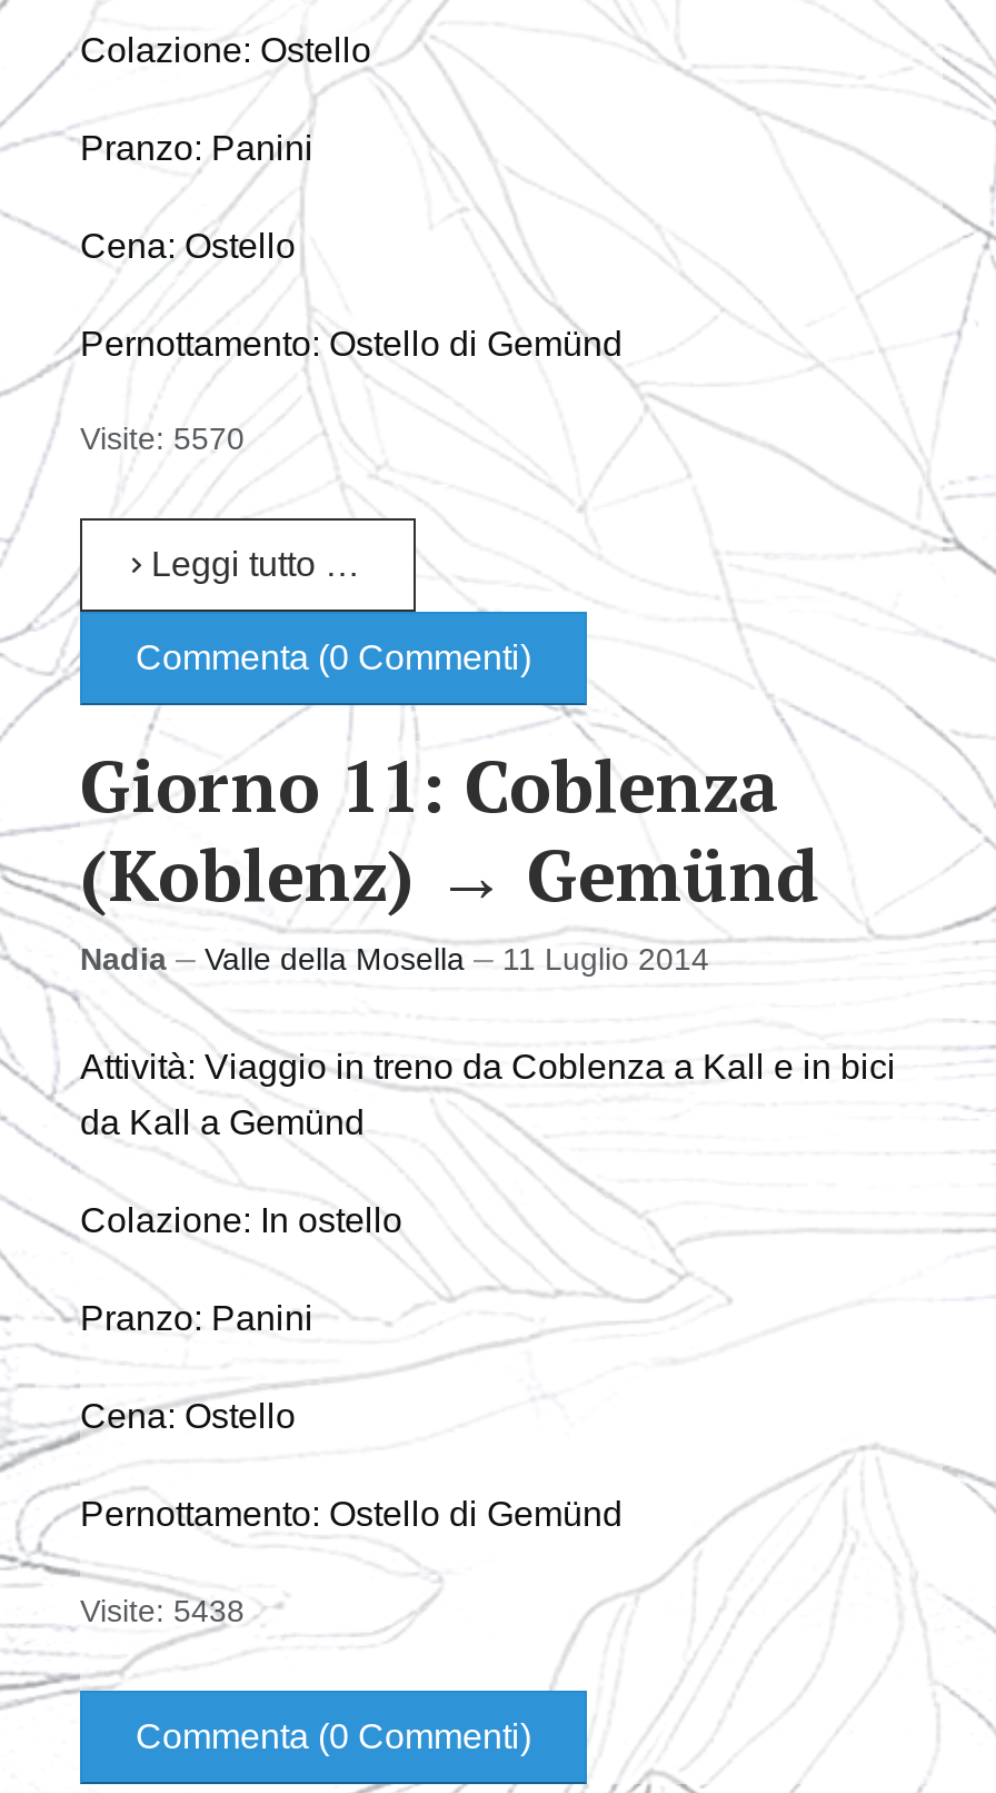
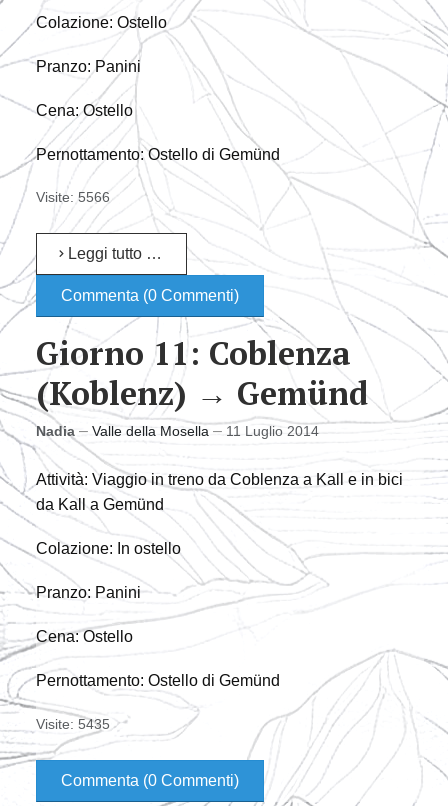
[80,422,245,457] Visite: 5570 -> [36,189,110,205] Visite: 5566
[80,1593,245,1628] Visite: 5438 -> [36,716,110,732] Visite: 5435

